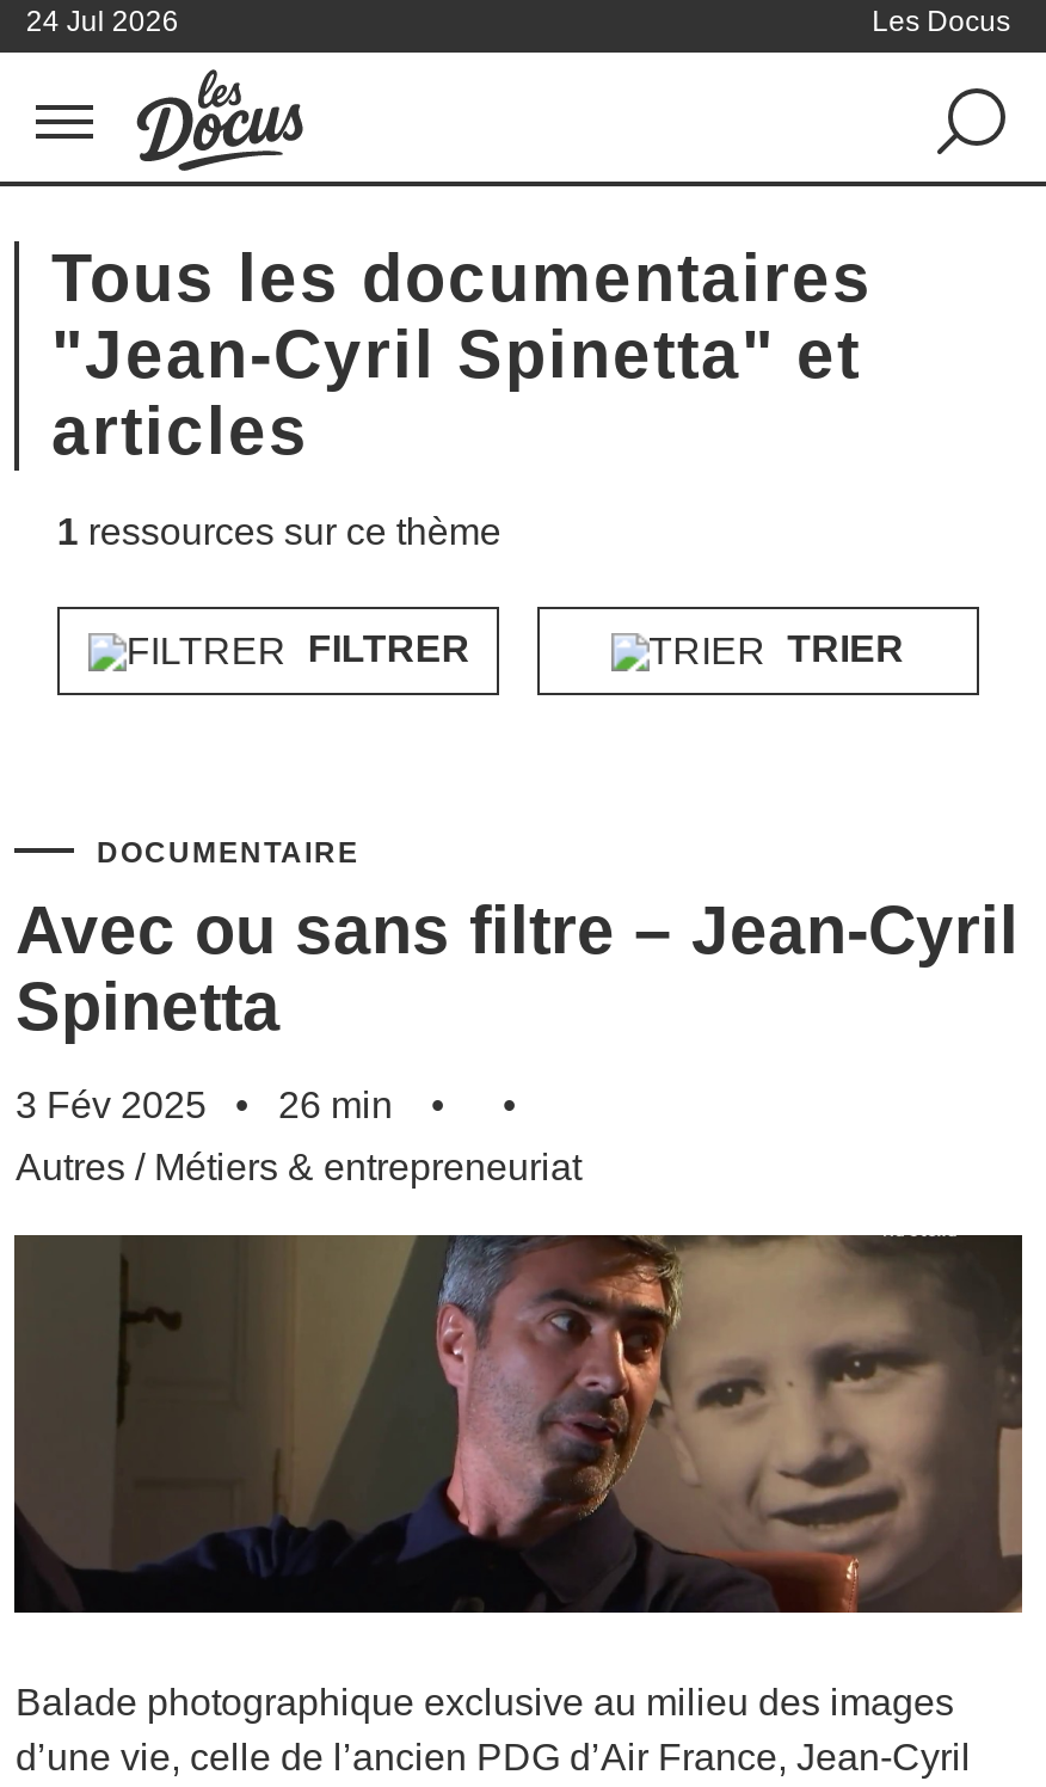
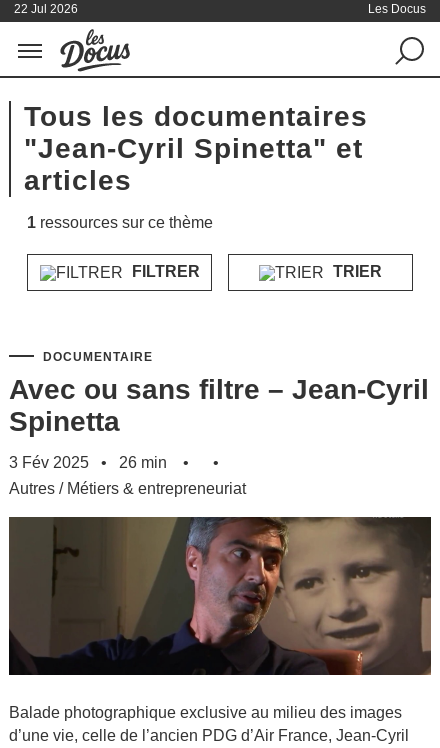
[26,5,179,38] 24 Jul 2026 -> [14,2,78,16] 22 Jul 2026

